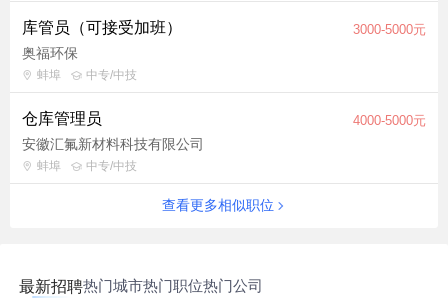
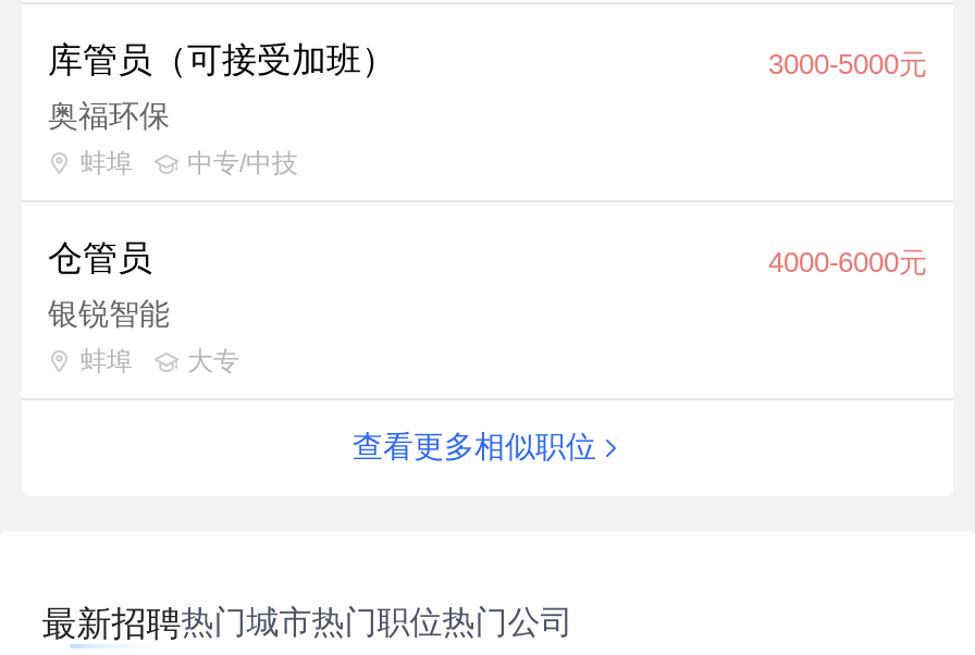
[22,110,426,128] 仓库管理员 | 4000-5000元 -> [48,239,927,279] 仓管员 | 4000-6000元
[22,136,204,152] 安徽汇氟新材料科技有限公司 -> [48,296,170,331] 银锐智能
[86,159,137,173] 中专/中技 -> [187,346,239,376] 大专

